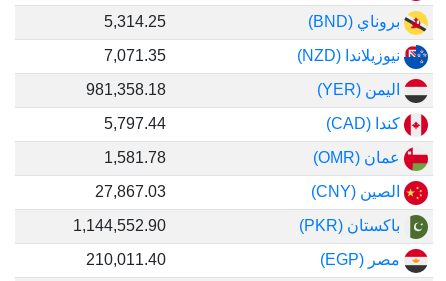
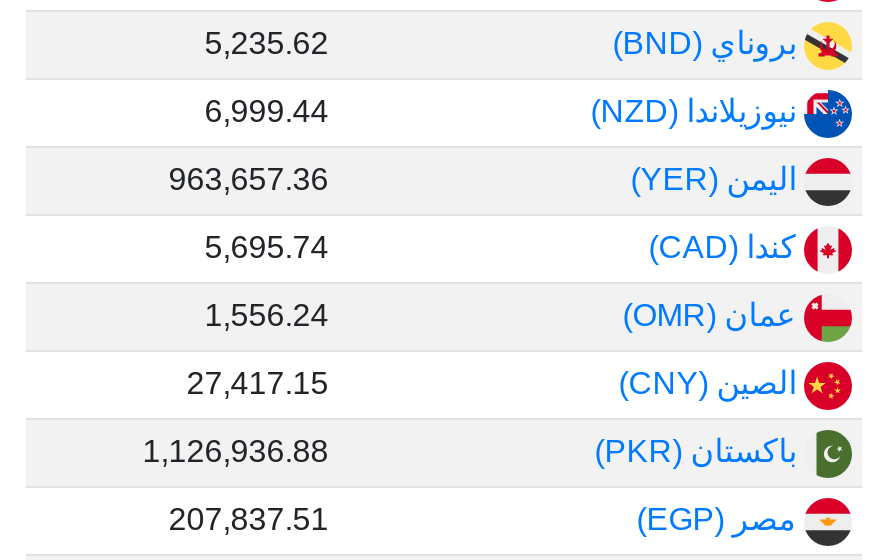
[104,13,166,30] 5,314.25 -> [204,26,328,60] 5,235.62
[104,47,166,64] 7,071.35 -> [204,94,328,128] 6,999.44
[86,81,166,98] 981,358.18 -> [168,162,328,196] 963,657.36
[104,115,166,132] 5,797.44 -> [204,230,328,264] 5,695.74
[104,149,166,166] 1,581.78 -> [204,298,328,332] 1,556.24
[95,183,166,200] 27,867.03 -> [186,366,328,400] 27,417.15
[73,217,166,234] 1,144,552.90 -> [142,434,328,468] 1,126,936.88
[86,251,166,268] 210,011.40 -> [168,502,328,536] 207,837.51

